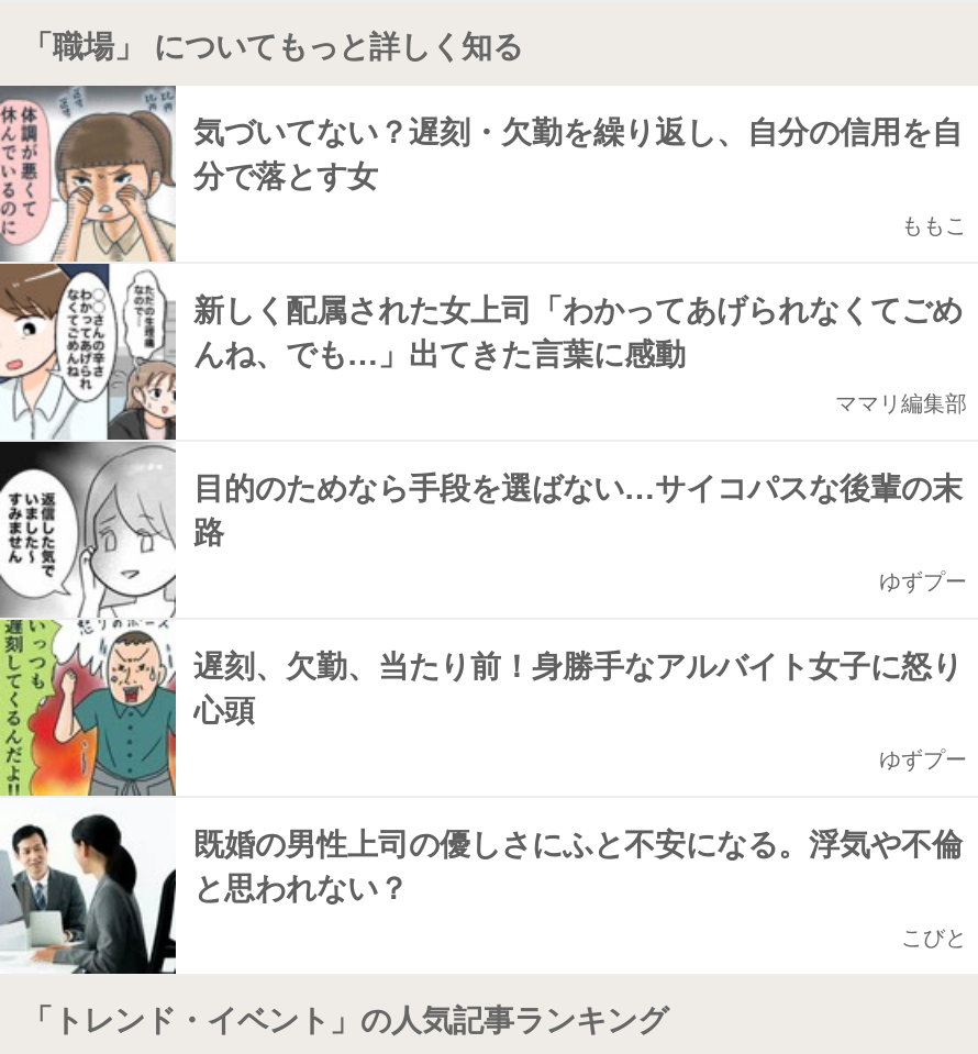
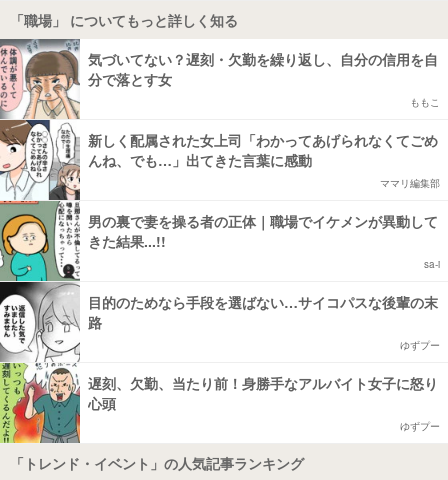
none -> [3,200,440,282] [image] | 男の裏で妻を操る者の正体｜職場でイケメンが異動して | きた結果...!! | sa-i
moved [193,464,967,774] -> [88,292,440,433]: 目的のためなら手段を選ばない…サイコパスな後輩の末 | 路 | ゆずプー | 遅刻、欠勤、当たり前！身勝手なアルバイト女子に怒り | 心頭 | ゆずプー
[7,813,967,976] [image] | 既婚の男性上司の優しさにふと不安になる。浮気や不倫 | と思われない？ | こびと -> none

